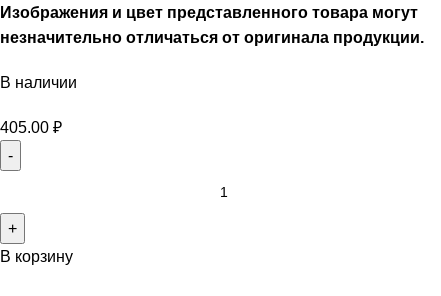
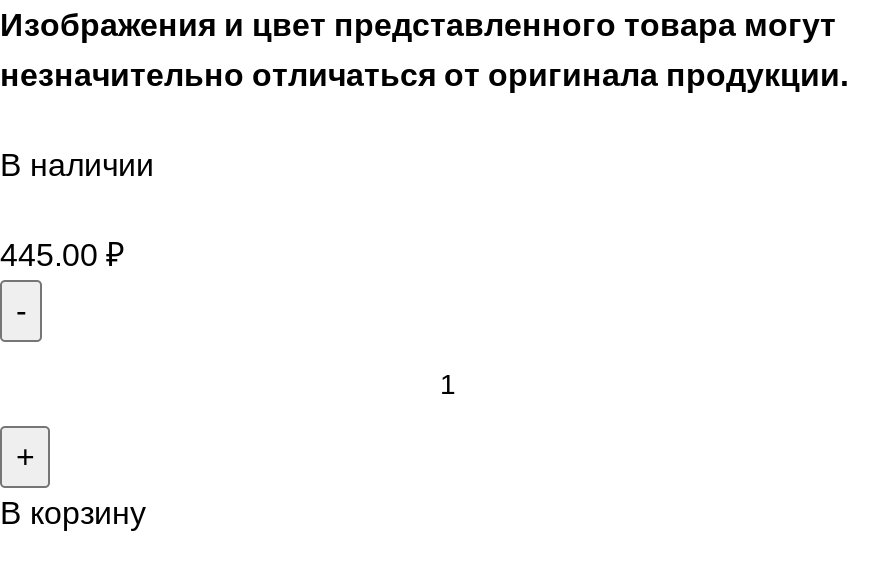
[0,119,62,136] 405.00 ₽ -> [0,239,124,273] 445.00 ₽

